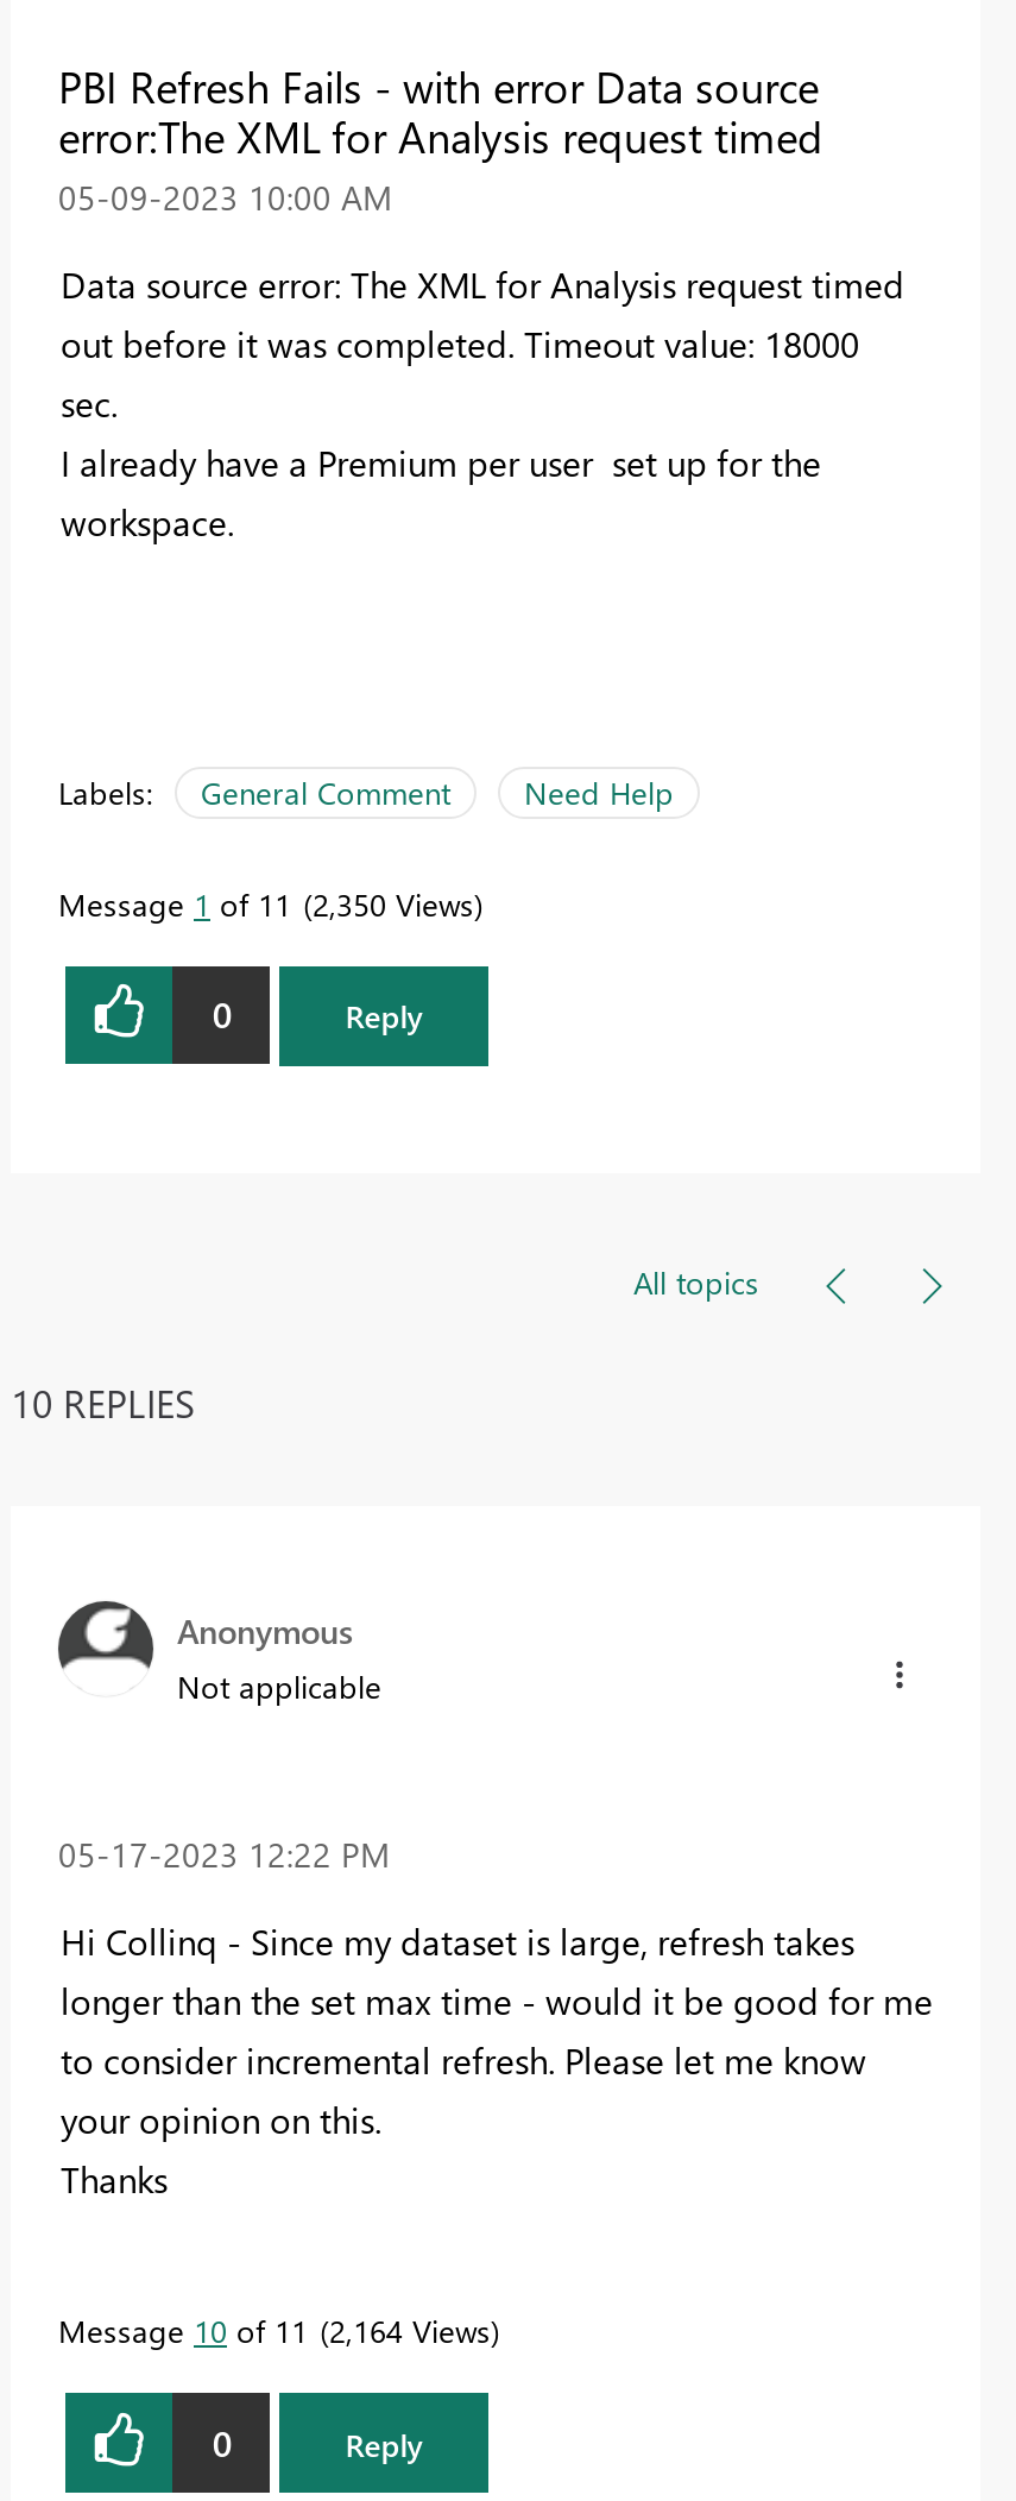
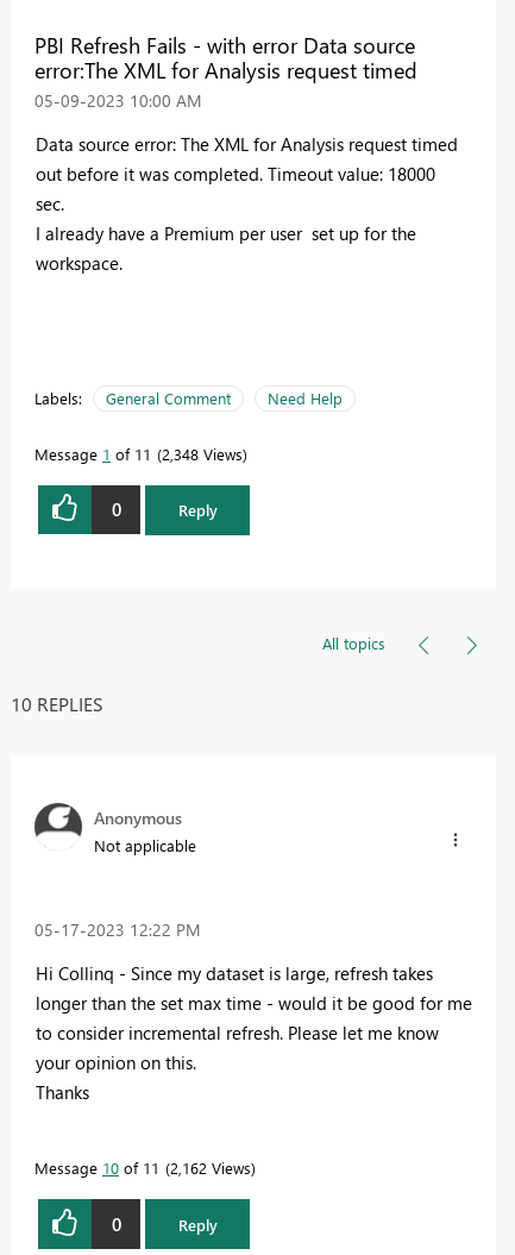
[58,882,474,923] Message 1 of 11 2,350 Views -> [34,443,243,463] Message 1 of 11 2,348 Views
[58,2310,491,2350] Message 10 of 11 2,164 Views -> [34,1158,251,1178] Message 10 of 11 2,162 Views

